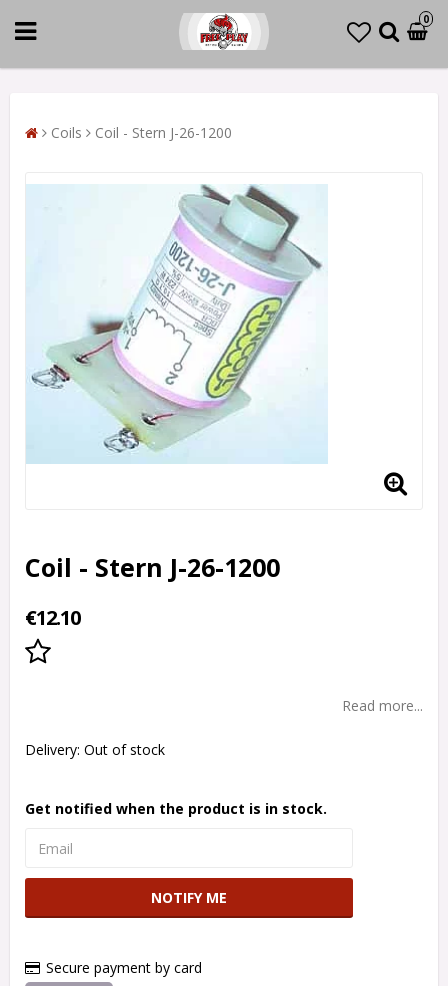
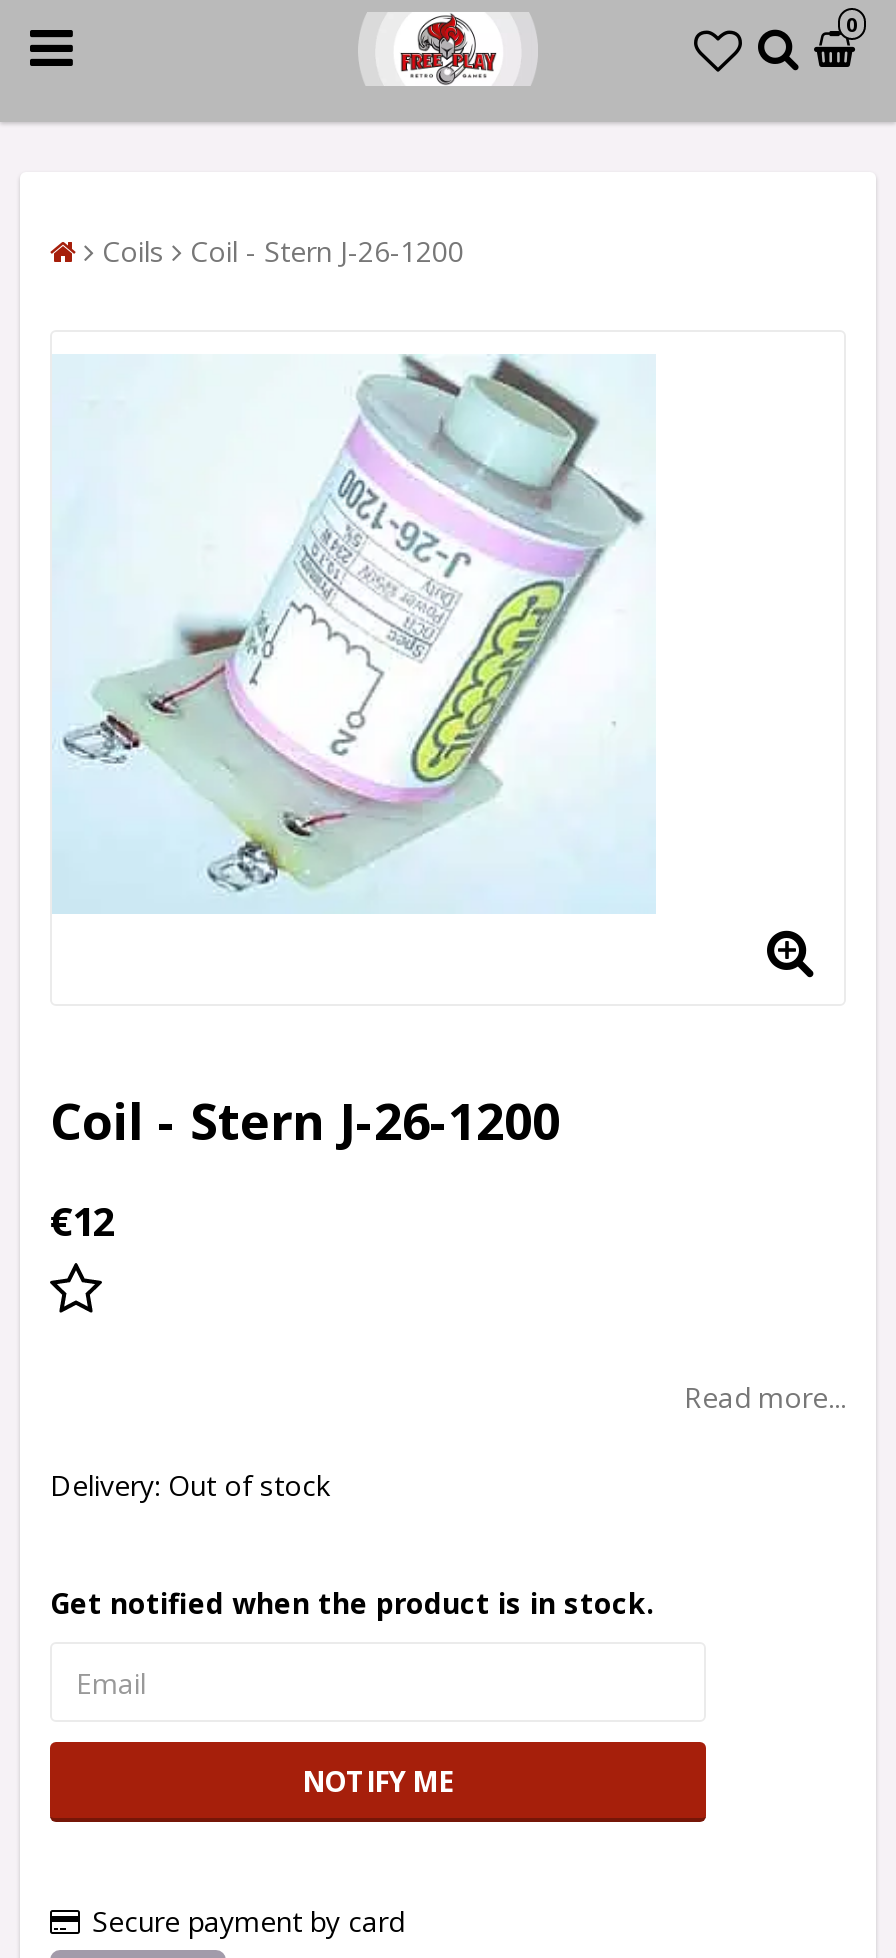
[25,604,80,631] €12.10 -> [50,1194,112,1248] €12

